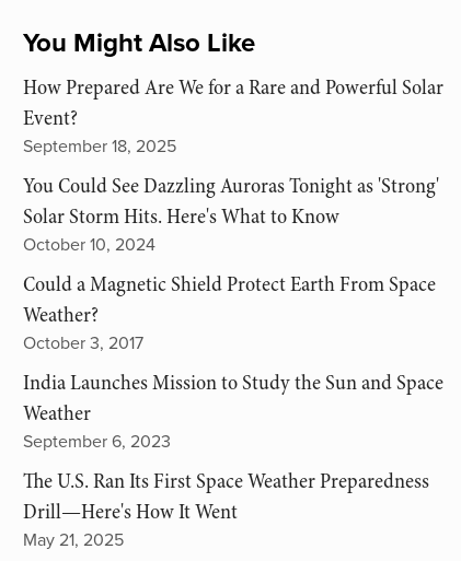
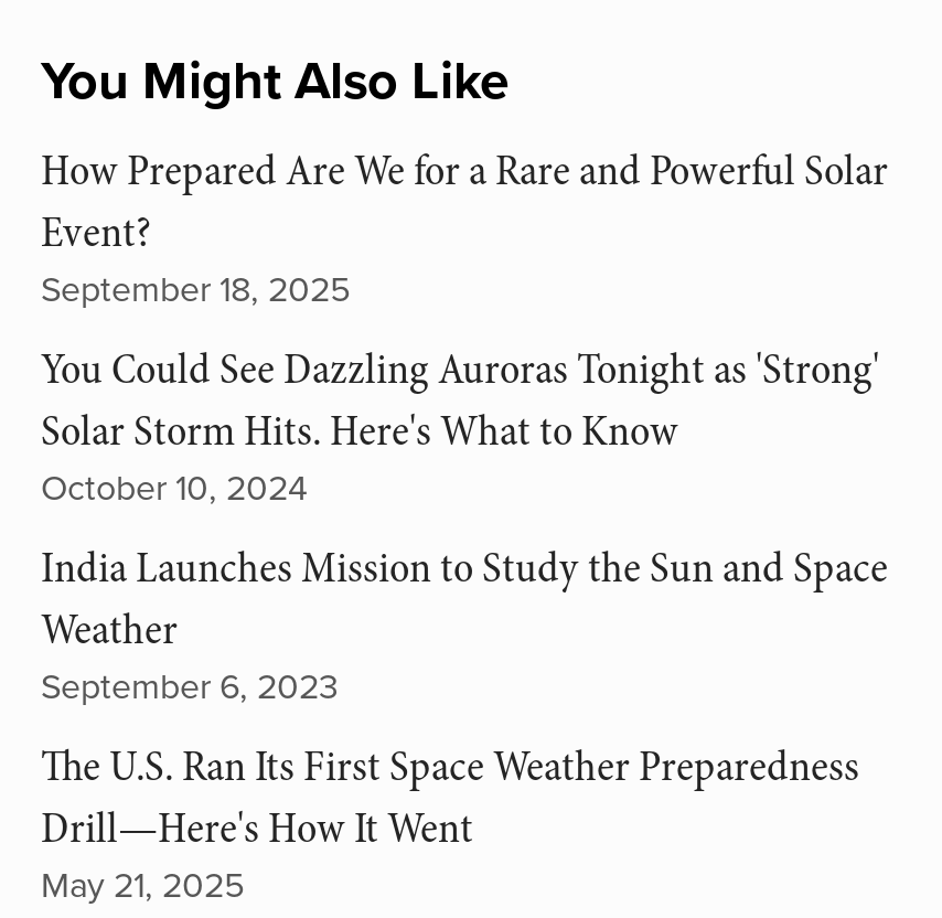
[23,270,436,354] Could a Magnetic Shield Protect Earth From Space | Weather? | October 3, 2017 -> none

